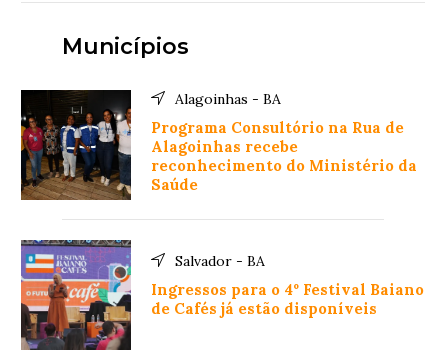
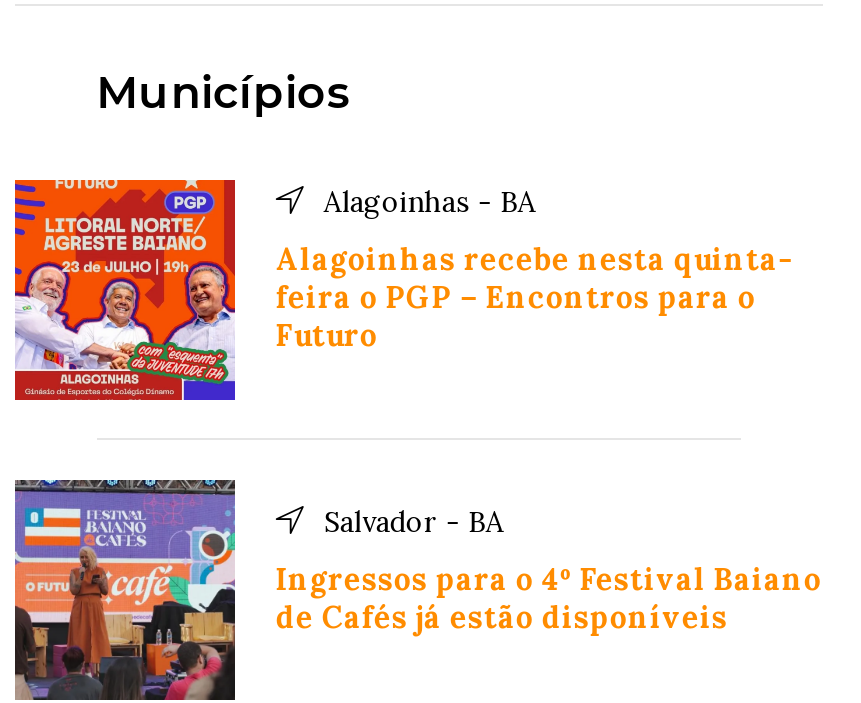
[20,89,417,201] [image] | Programa Consultório na Rua de | Alagoinhas recebe | reconhecimento do Ministério da | Saúde -> [13,178,794,402] [image] | Alagoinhas recebe nesta quinta- | feira o PGP – Encontros para o | Futuro

